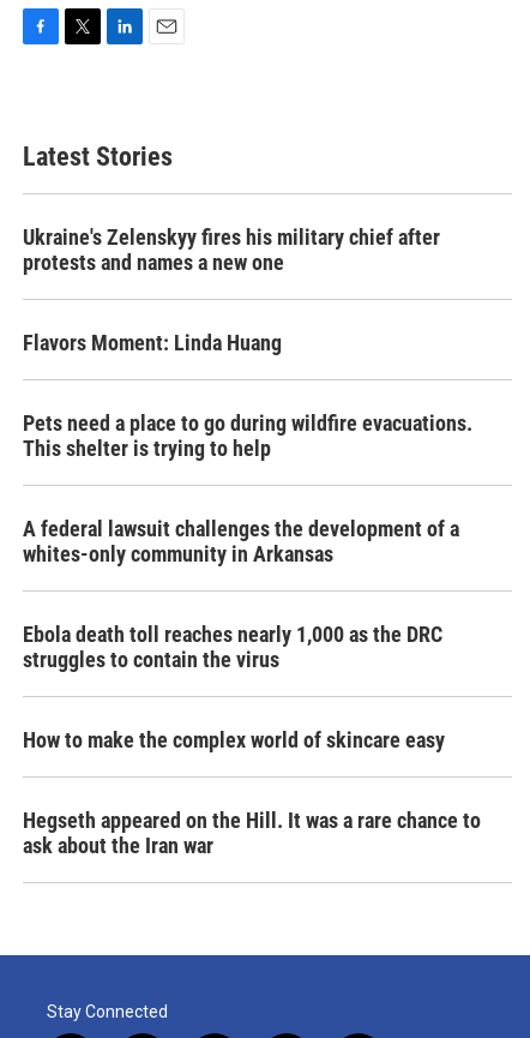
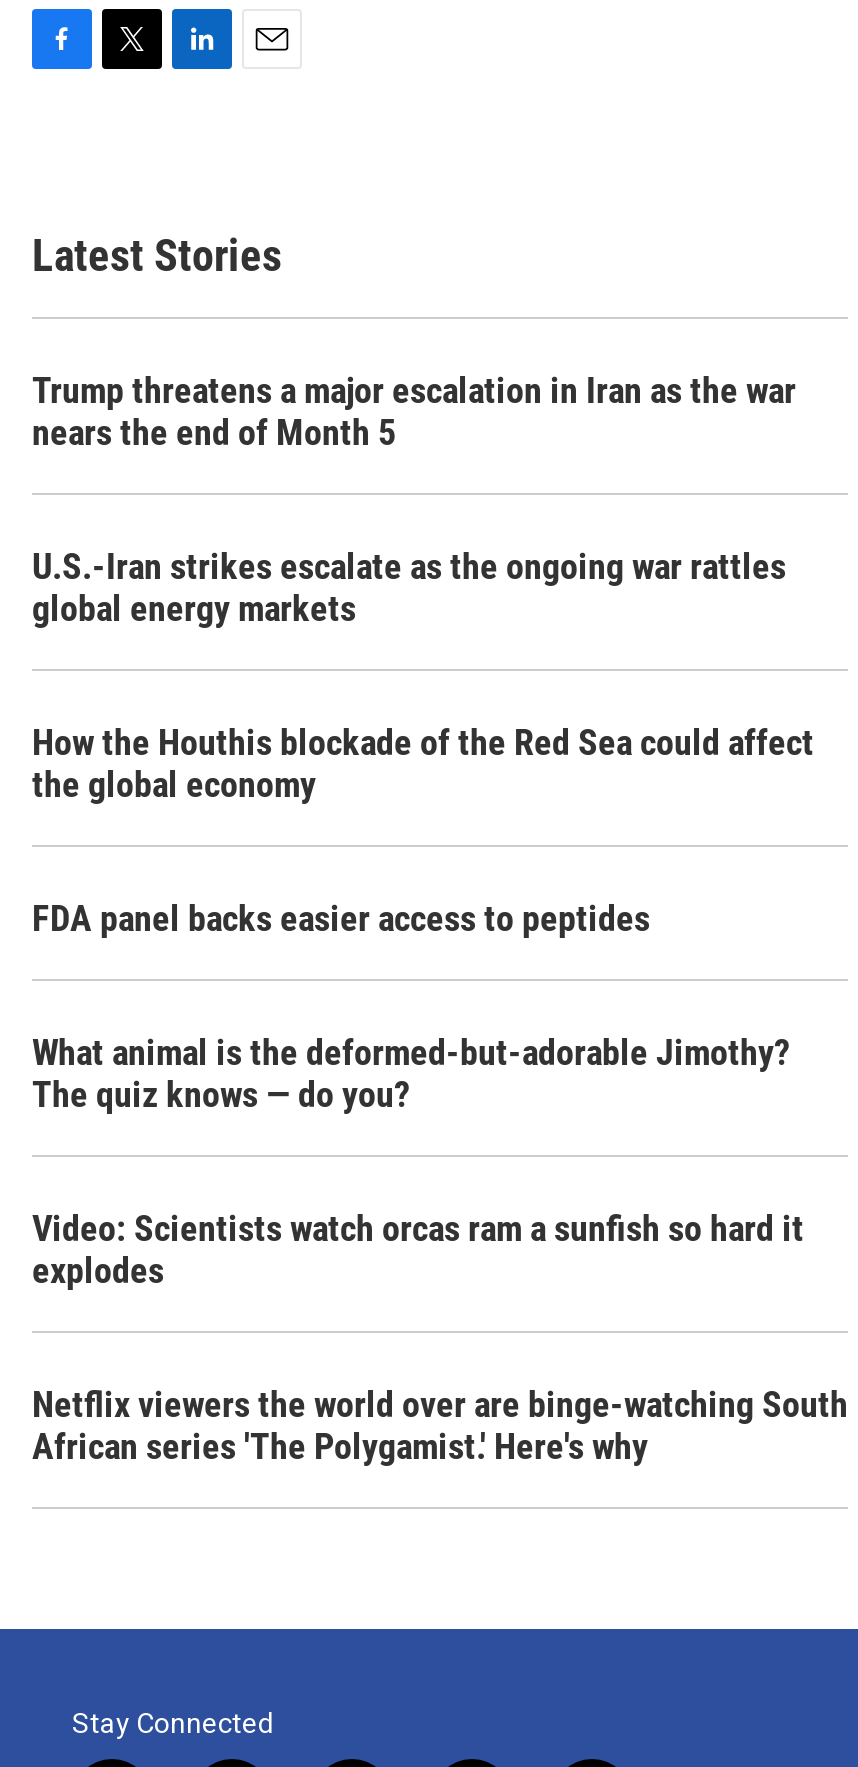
[23,224,440,275] Ukraine's Zelenskyy fires his military chief after | protests and names a new one -> [32,369,796,453] Trump threatens a major escalation in Iran as the war | nears the end of Month 5
[23,330,282,355] Flavors Moment: Linda Huang -> [32,545,786,629] U.S.-Iran strikes escalate as the ongoing war rattles | global energy markets
[23,410,472,461] Pets need a place to go during wildfire evacuations. | This shelter is trying to help -> [32,721,814,805] How the Houthis blockade of the Red Sea could affect | the global economy
[23,516,459,566] A federal lawsuit challenges the development of a | whites-only community in Arkansas -> [32,897,650,939] FDA panel backs easier access to peptides
[23,622,442,672] Ebola death toll reaches nearly 1,000 as the DRC | struggles to contain the virus -> [32,1031,790,1115] What animal is the deformed-but-adorable Jimothy? | The quiz knows — do you?
[23,727,445,752] How to make the complex world of skincare easy -> [32,1207,804,1291] Video: Scientists watch orcas ram a sunfish so hard it | explodes
[23,808,481,858] Hegseth appeared on the Hill. It was a rare chance to | ask about the Iran war -> [32,1383,848,1467] Netflix viewers the world over are binge-watching South | African series 'The Polygamist.' Here's why

